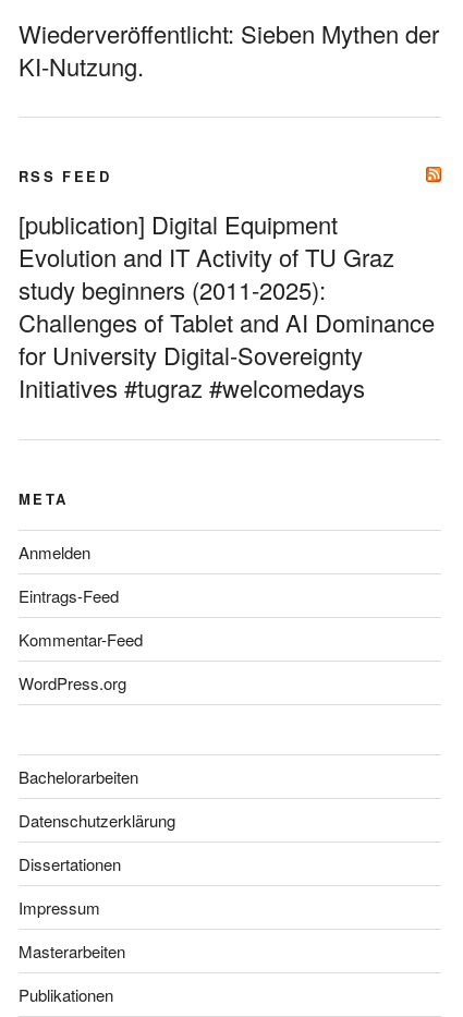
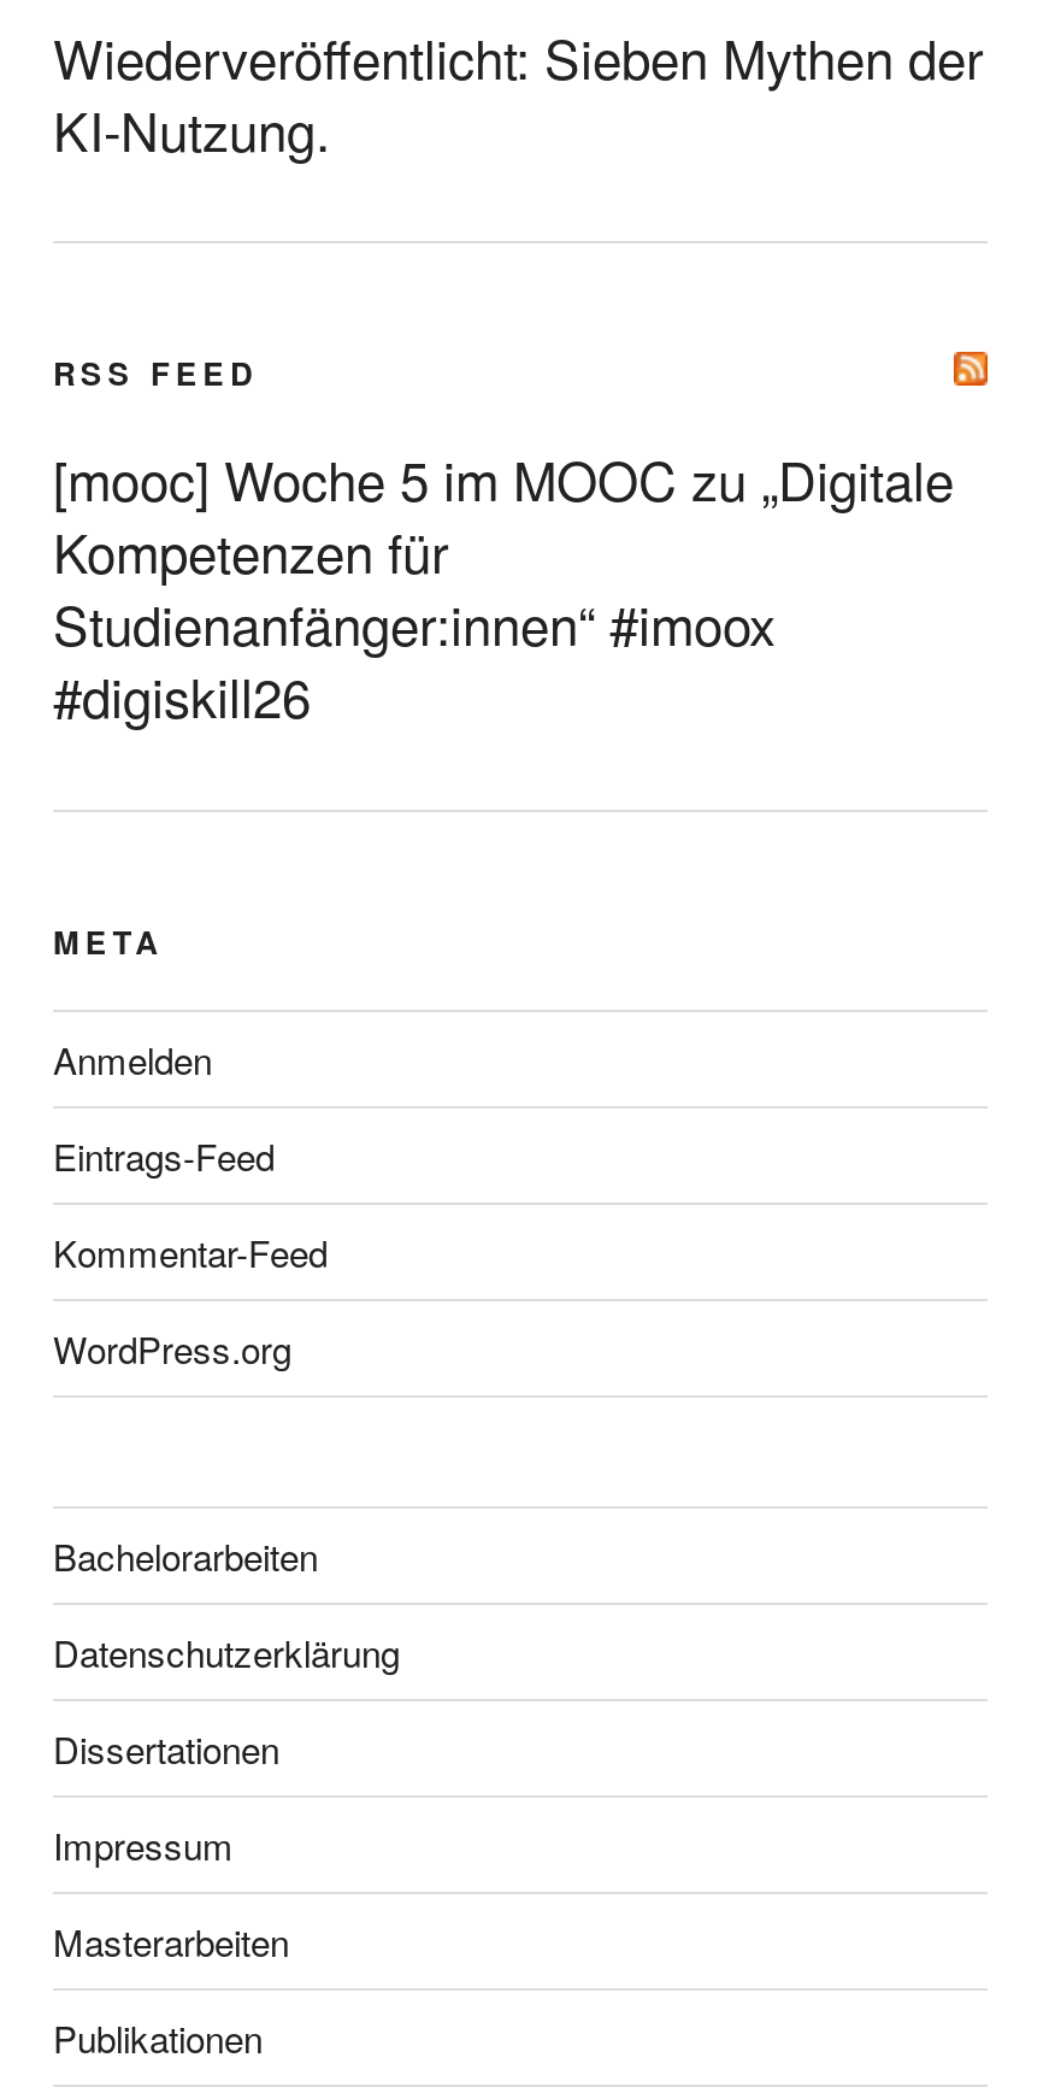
[19,207,435,404] [publication] Digital Equipment | Evolution and IT Activity of TU Graz | study beginners (2011-2025): | Challenges of Tablet and AI Dominance | for University Digital-Sovereignty | Initiatives #tugraz #welcomedays -> [53,441,954,732] [mooc] Woche 5 im MOOC zu „Digitale | Kompetenzen für | Studienanfänger:innen“ #imoox | #digiskill26

